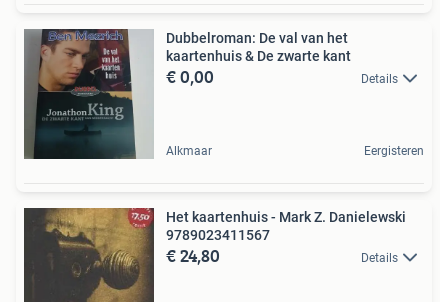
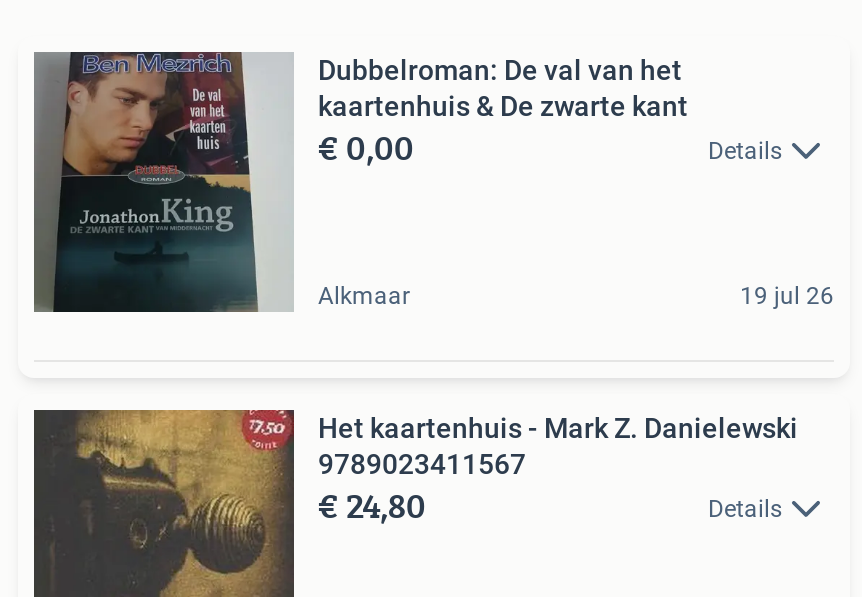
[364,144,424,158] Eergisteren -> [740,281,834,309] 19 jul 26

